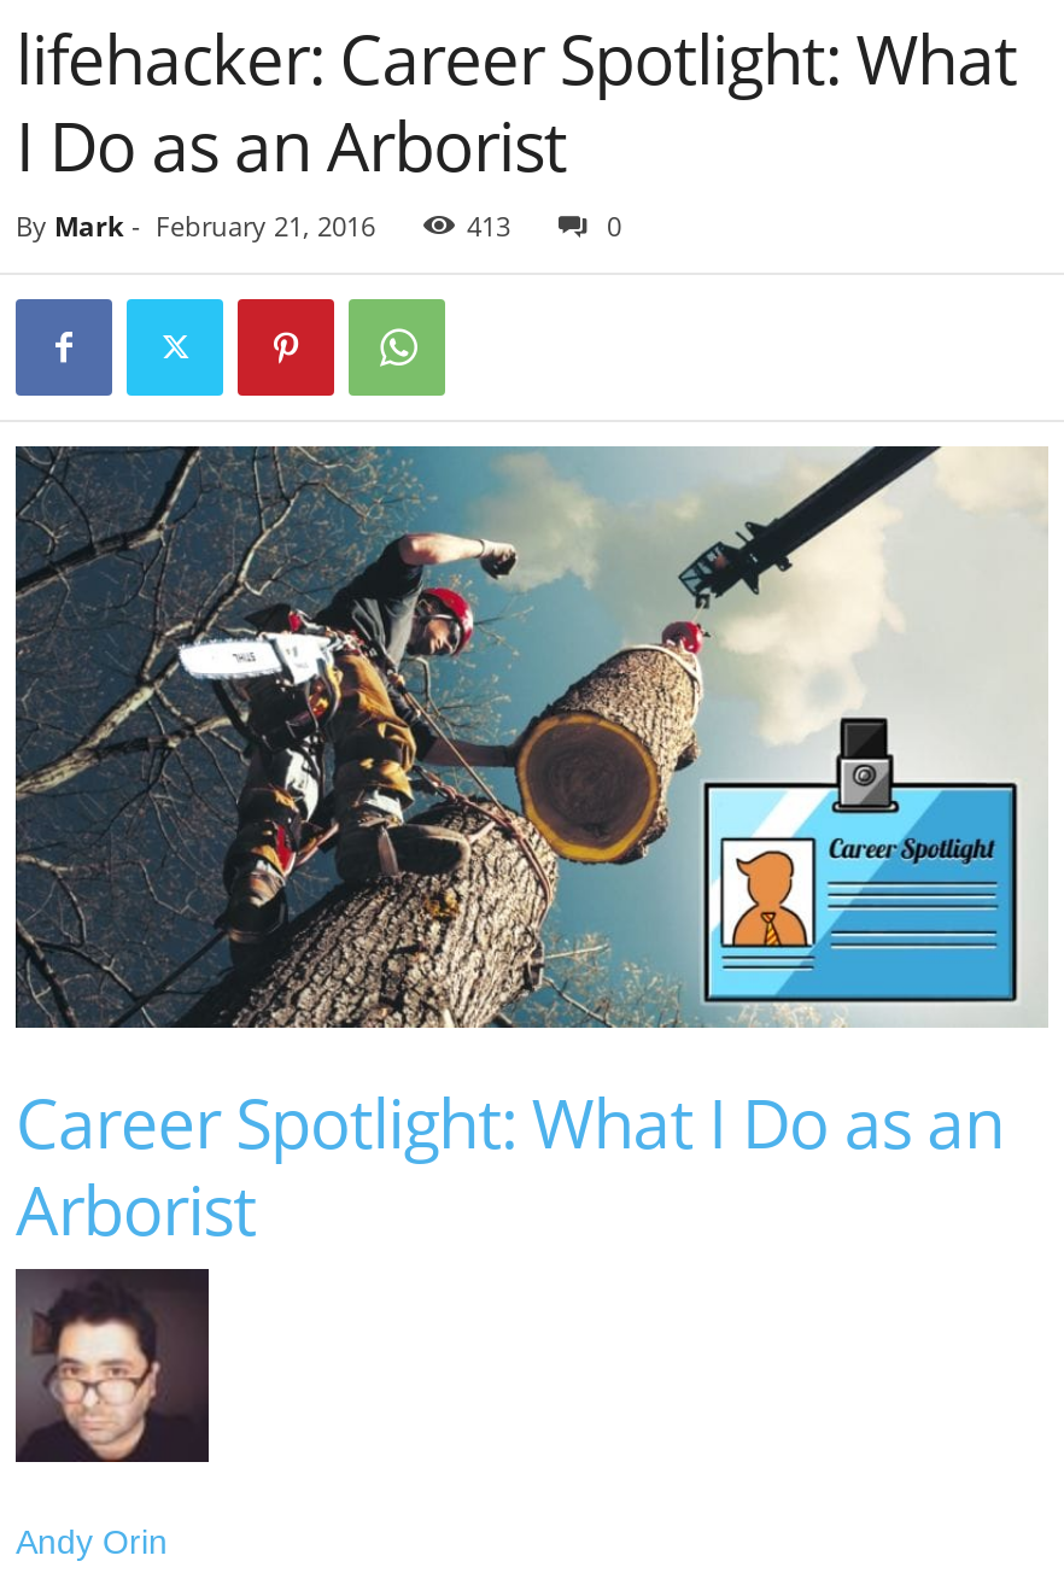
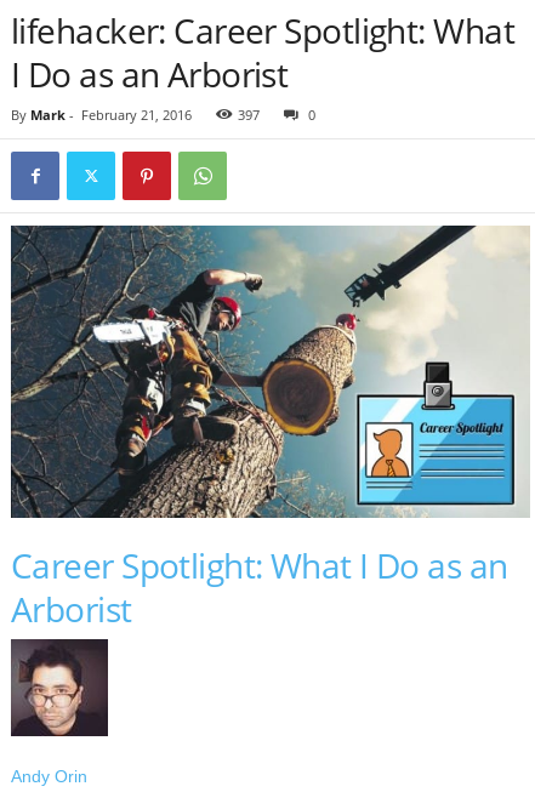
[467,207,510,244] 413 -> [238,106,260,124] 397

